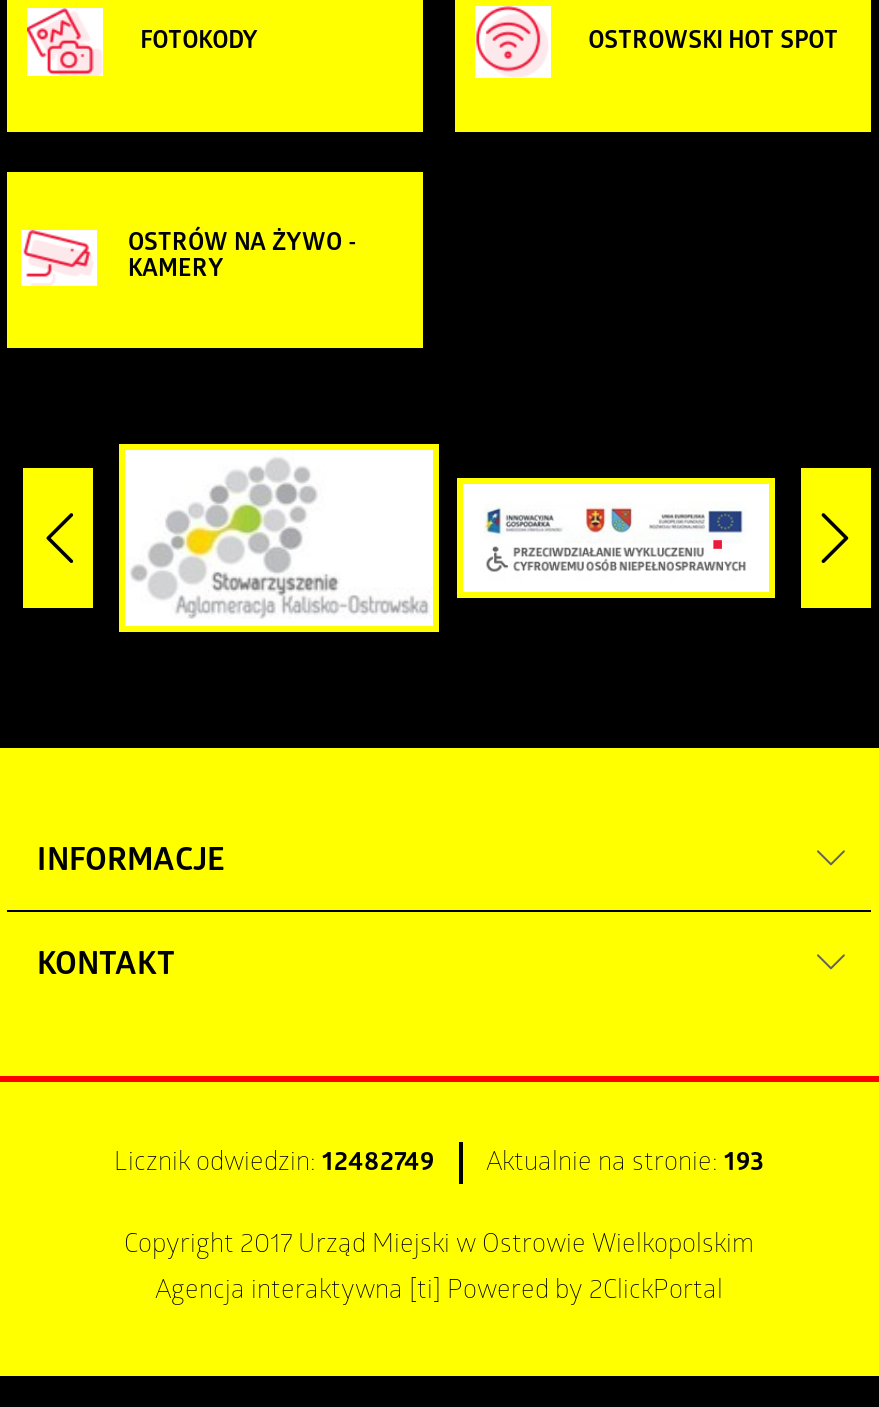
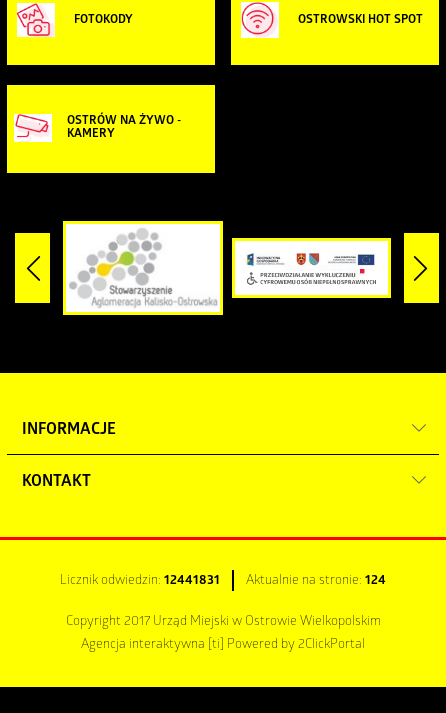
[114,1151,434,1181] Licznik odwiedzin: 12482749 -> [60,574,220,589] Licznik odwiedzin: 12441831
[486,1151,764,1181] Aktualnie na stronie: 193 -> [246,574,386,589] Aktualnie na stronie: 124

